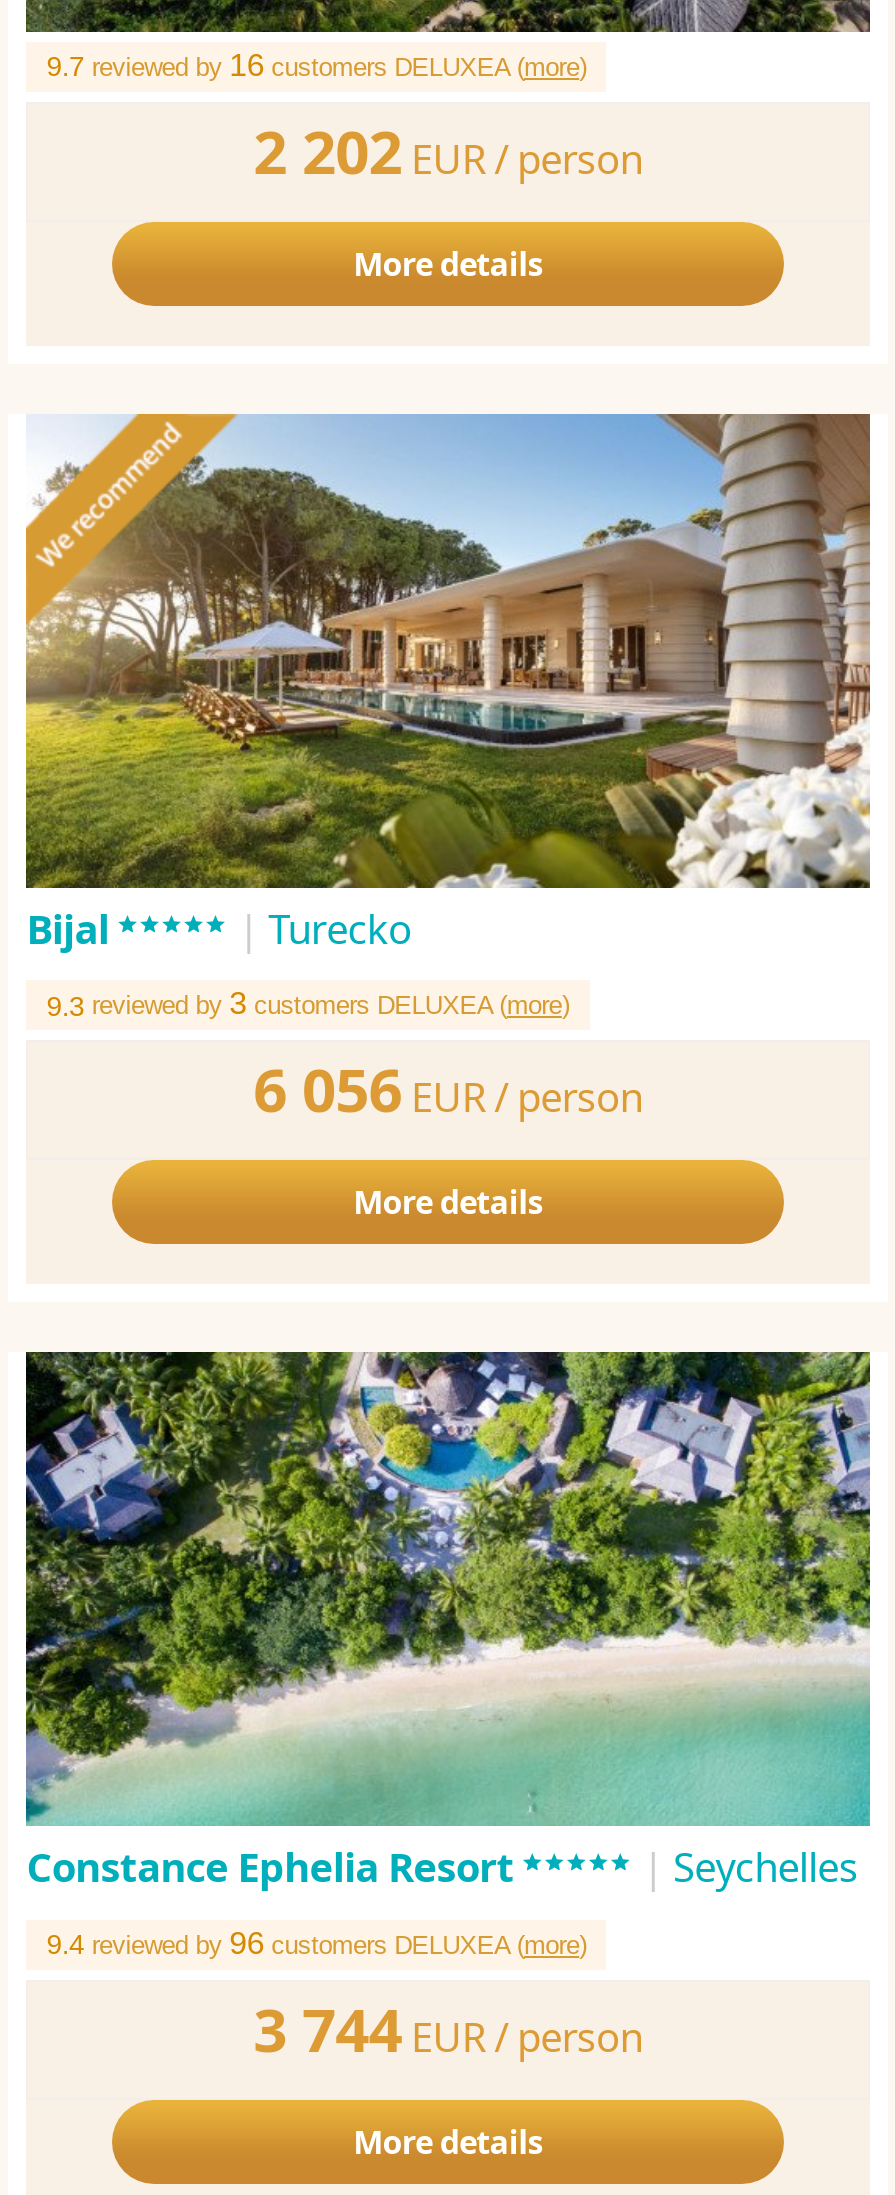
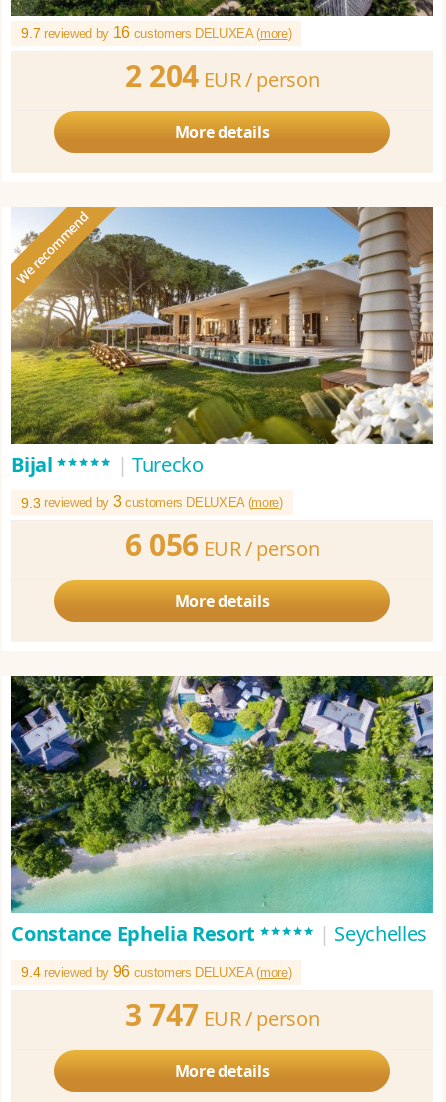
[253,109,643,191] 2 202 EUR /person -> [125,55,319,96] 2 204 EUR /person
[253,1988,643,2070] 3 744 EUR /person -> [125,994,319,1035] 3 747 EUR /person

